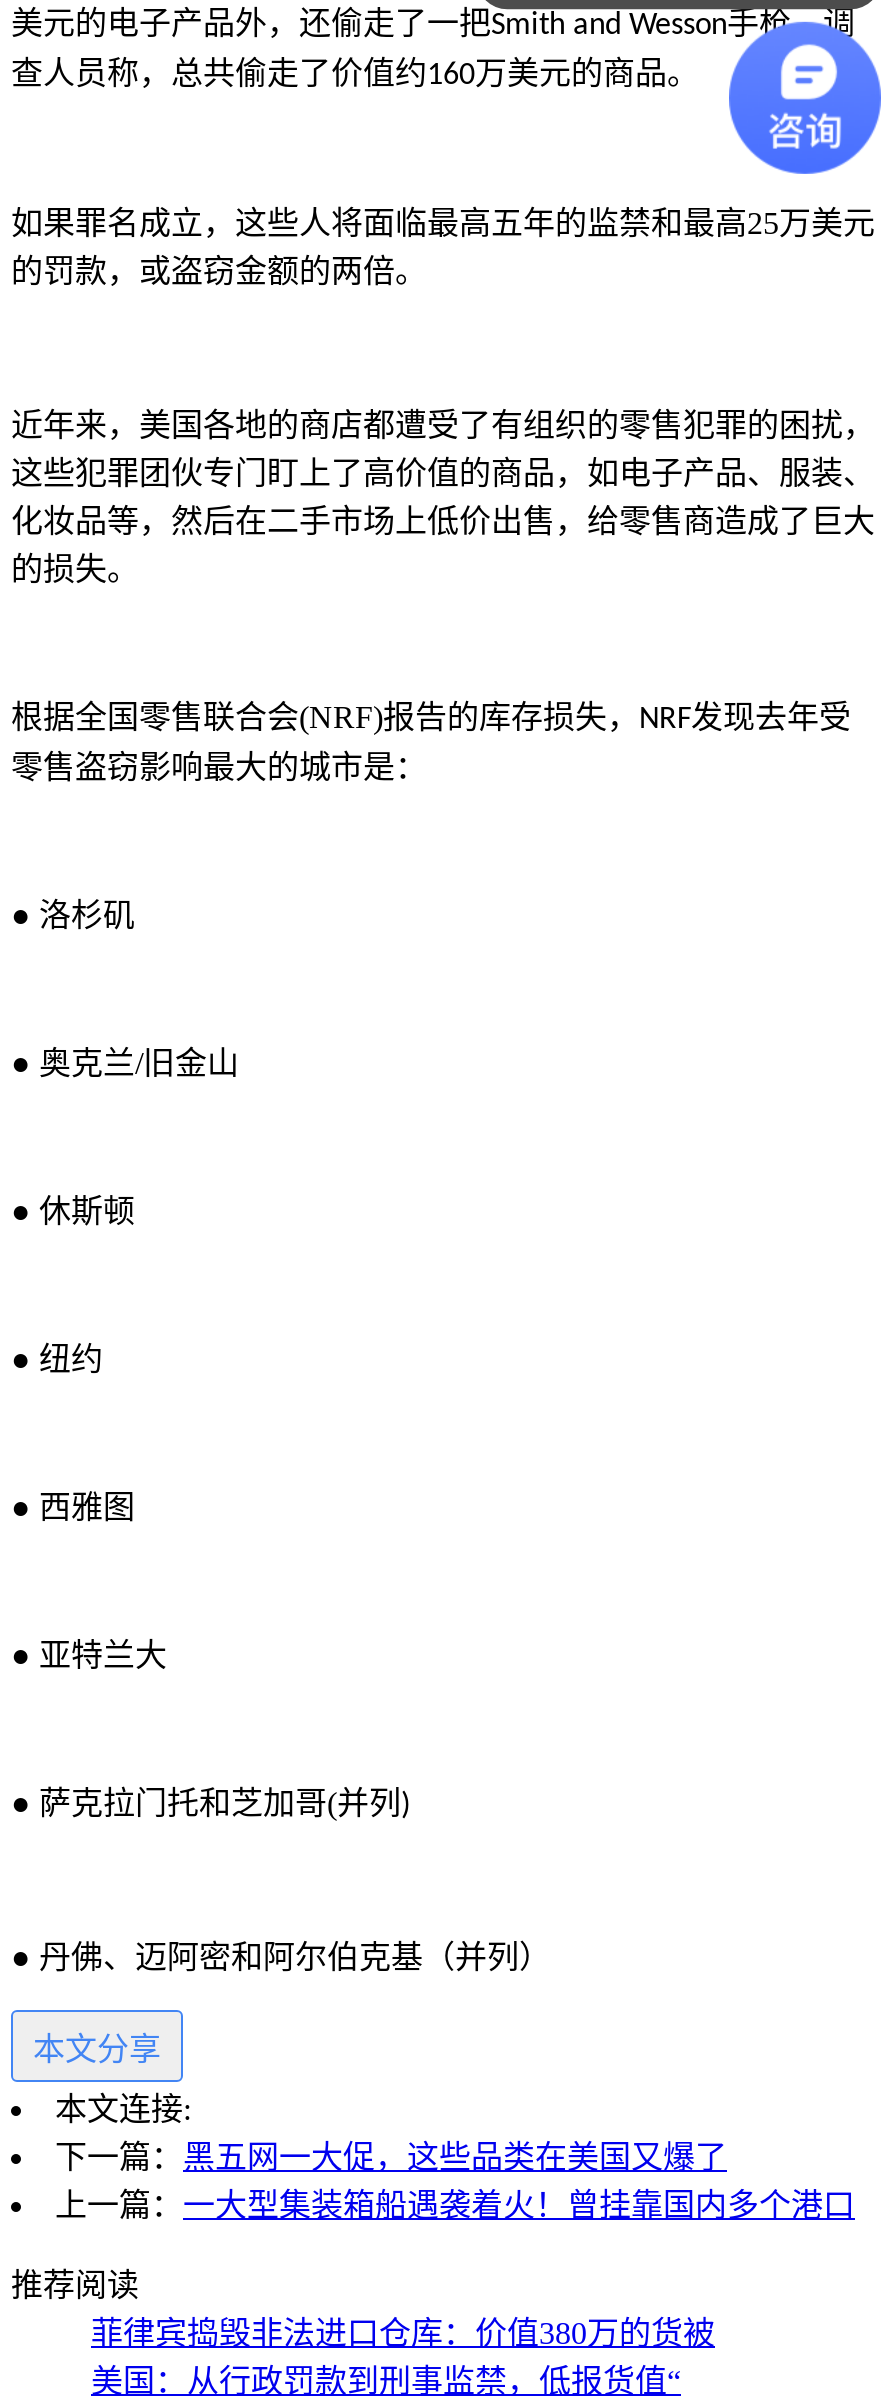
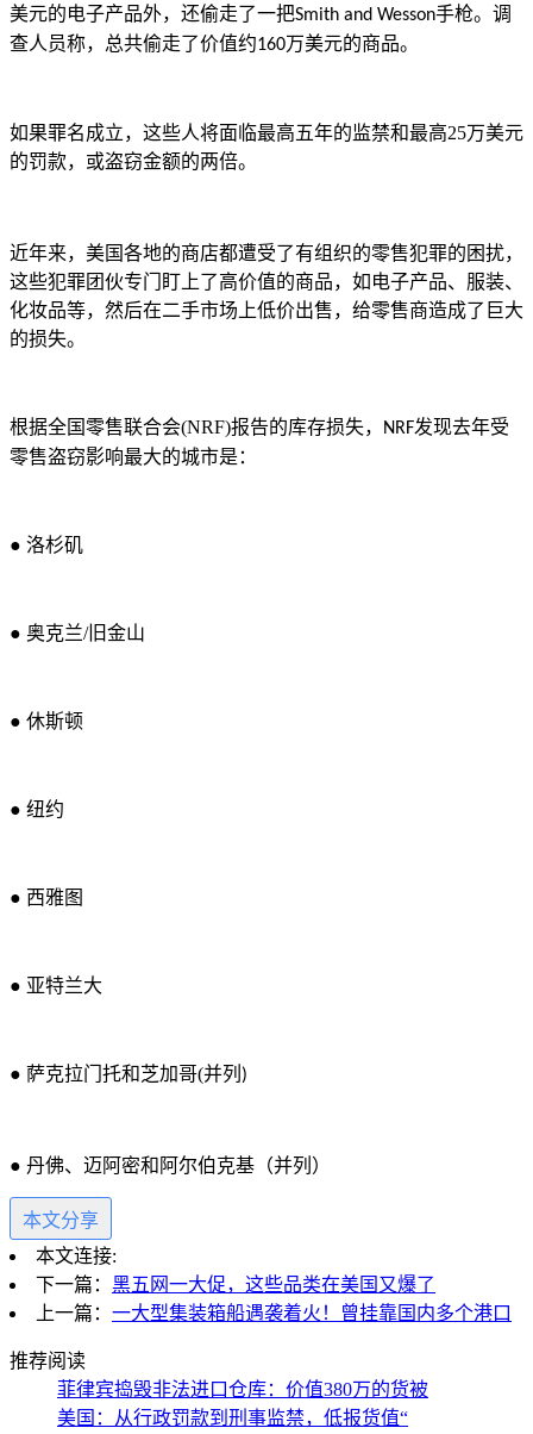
[727,46,883,176] [image] -> none

